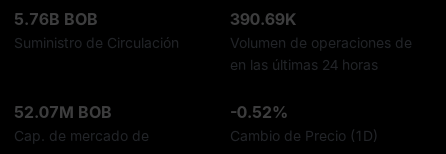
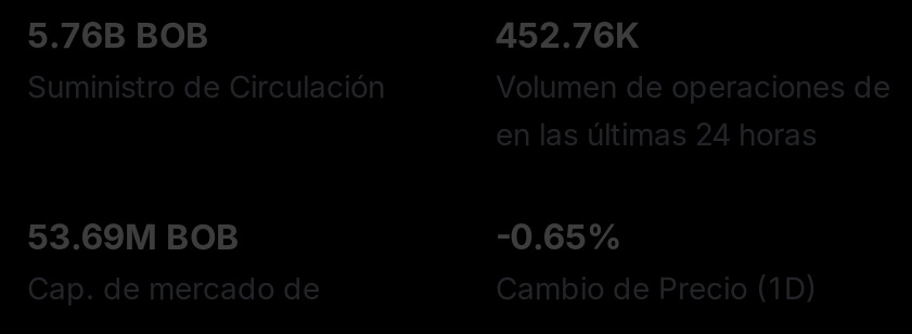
[230,9,297,29] 390.69K -> [496,13,641,56] 452.76K
[14,102,112,122] 52.07M BOB -> [27,215,240,258] 53.69M BOB
[230,102,288,122] -0.52% -> [496,215,621,258] -0.65%

